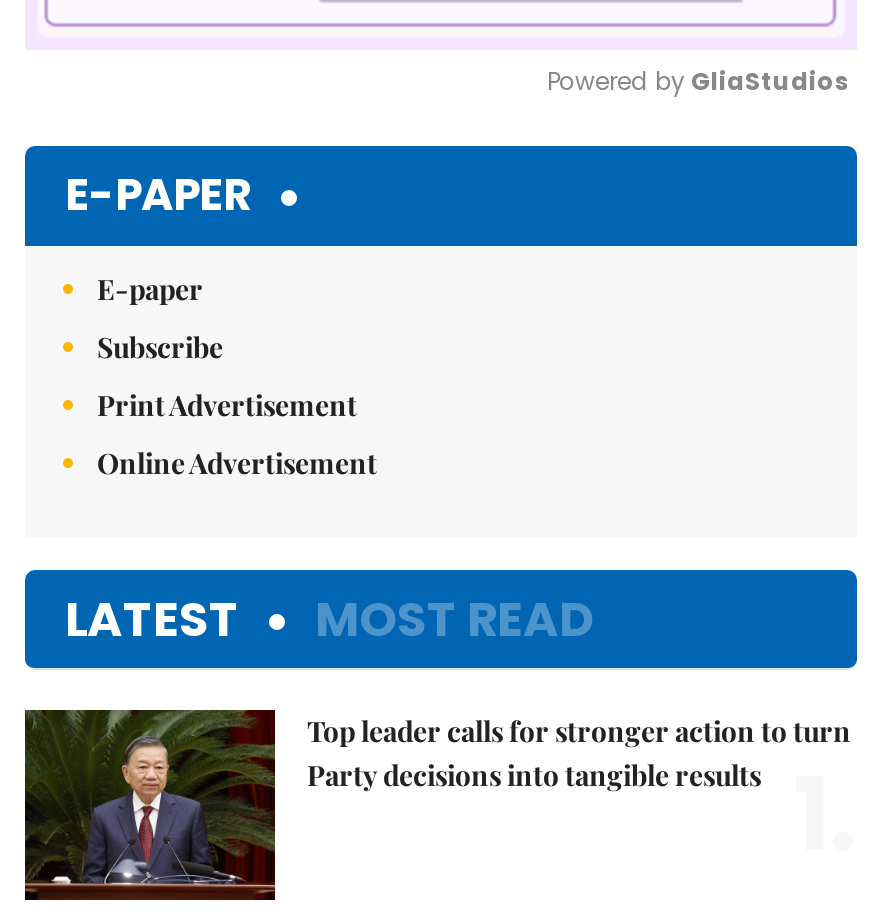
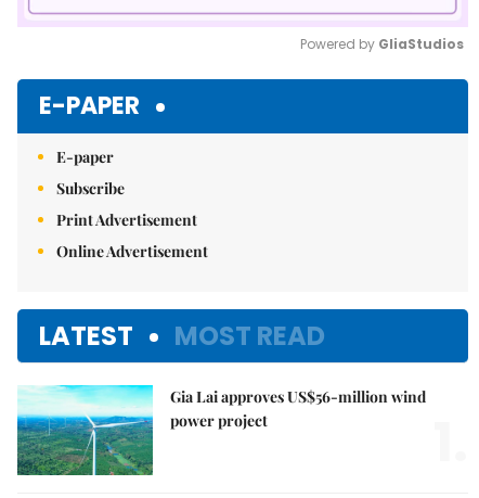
[23,708,851,902] [image] | Top leader calls for stronger action to turn | Party decisions into tangible results -> [16,384,426,488] [image] | Gia Lai approves US$56-million wind | power project

